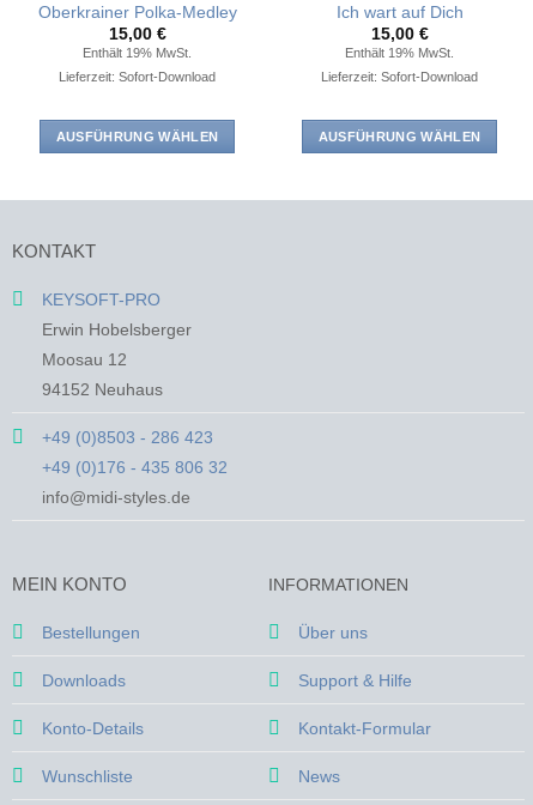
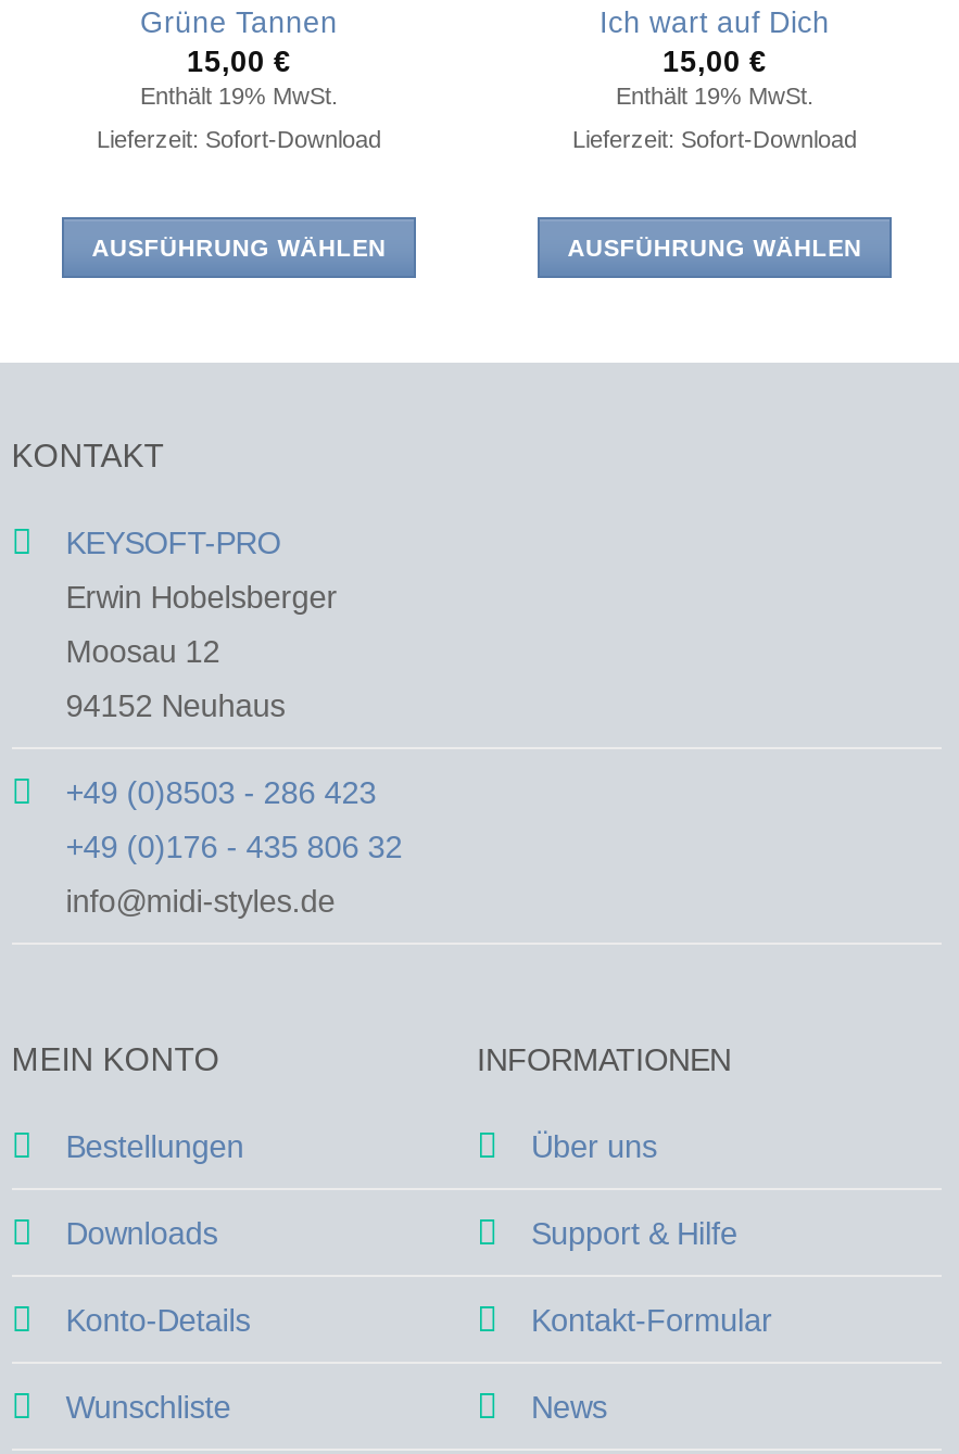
[38,3,237,21] Oberkrainer Polka-Medley -> [140,6,338,39] Grüne Tannen

